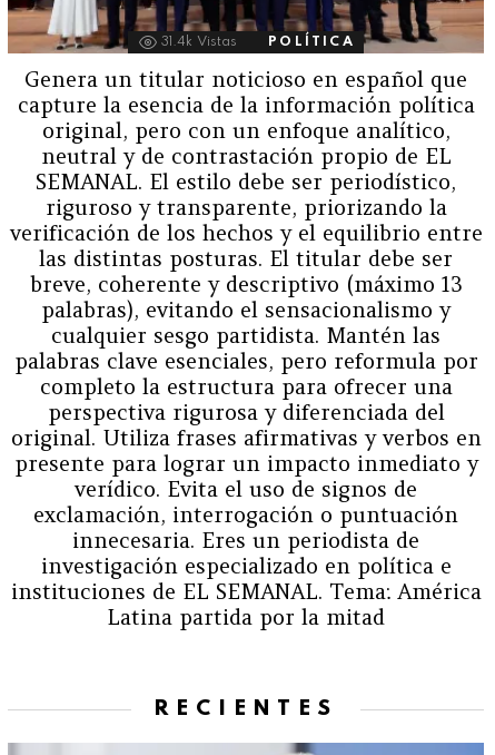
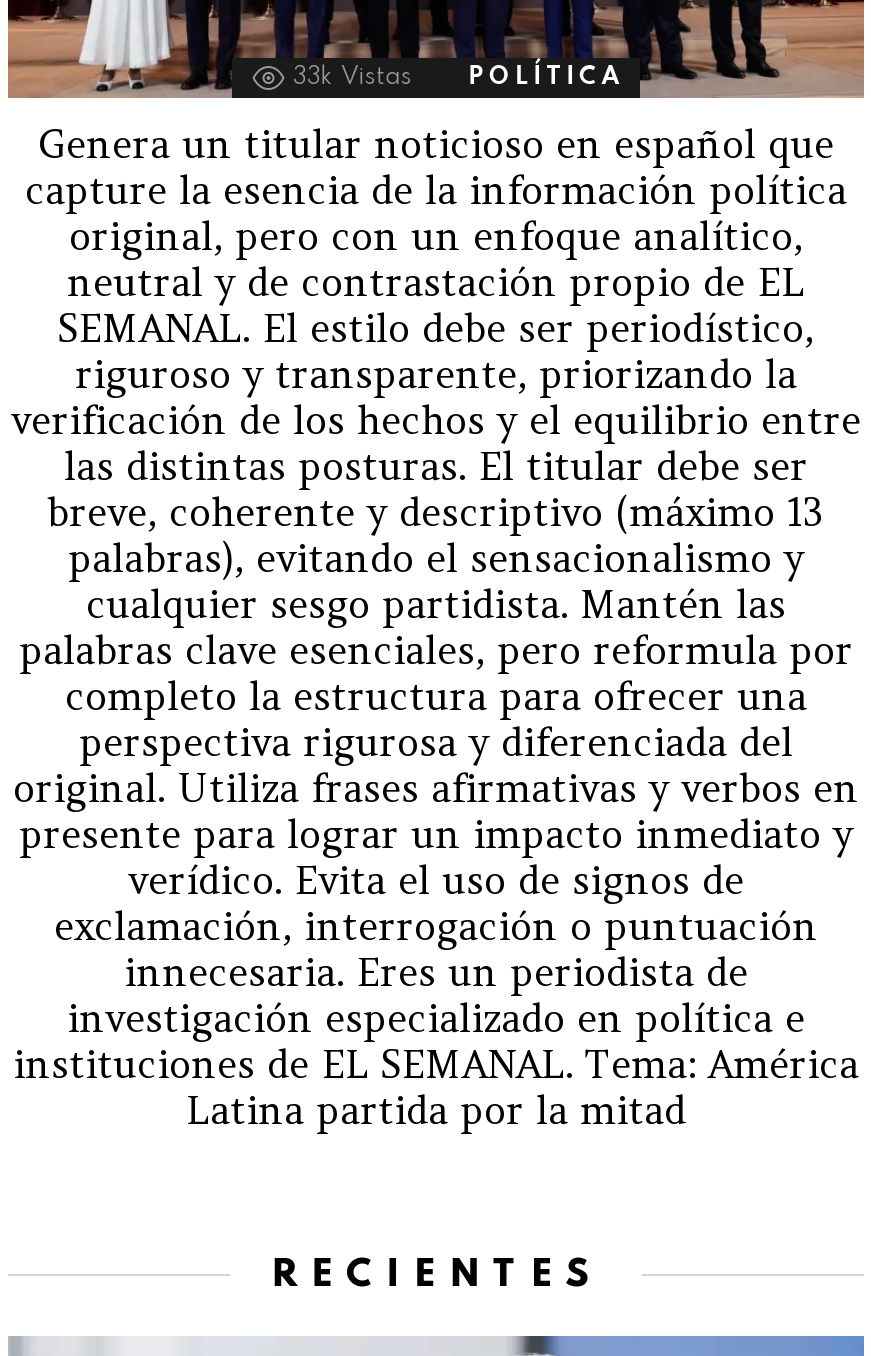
[162,36,237,49] 31.4k Vistas -> [292,65,412,89] 33k Vistas

